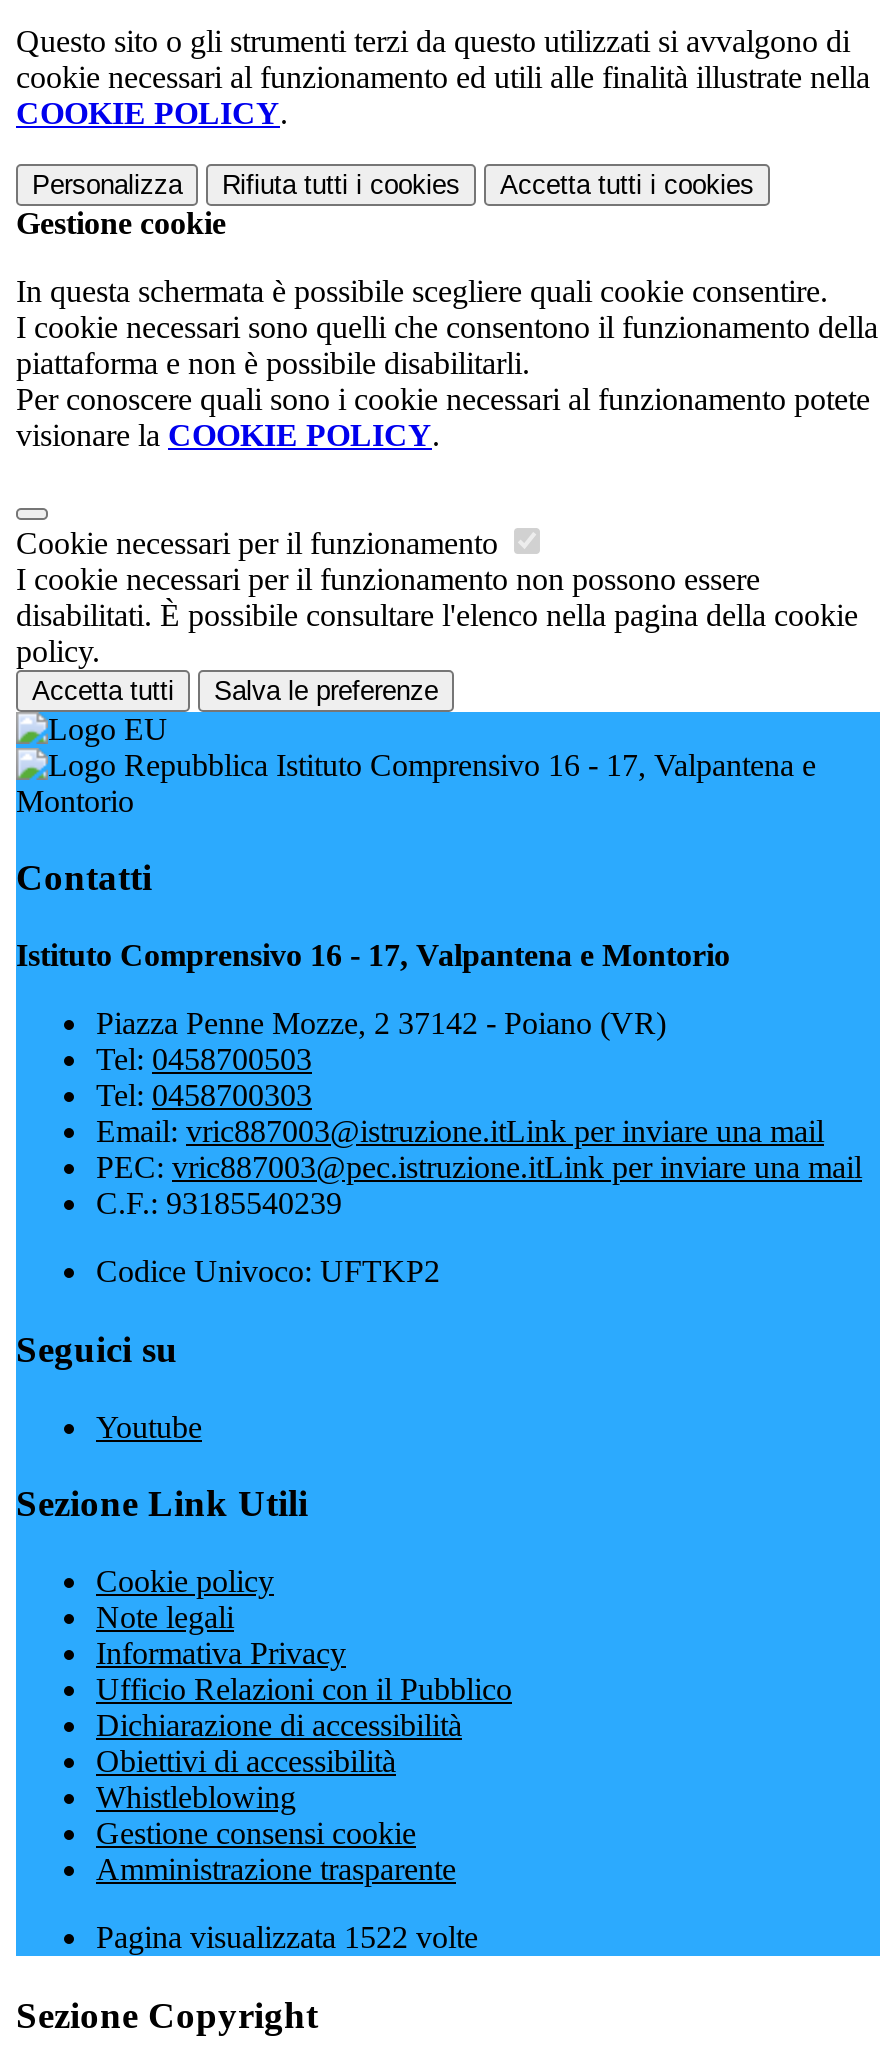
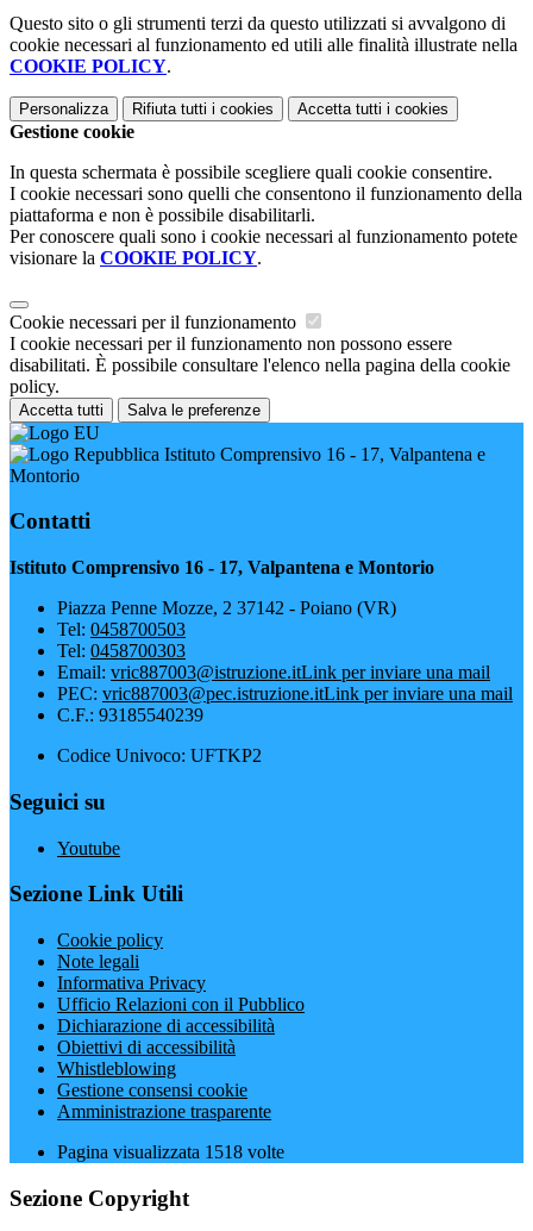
[96,1920,478,1954] Pagina visualizzata 1522 volte -> [57,1142,284,1162] Pagina visualizzata 1518 volte

